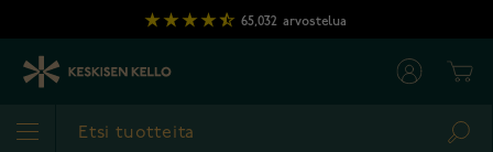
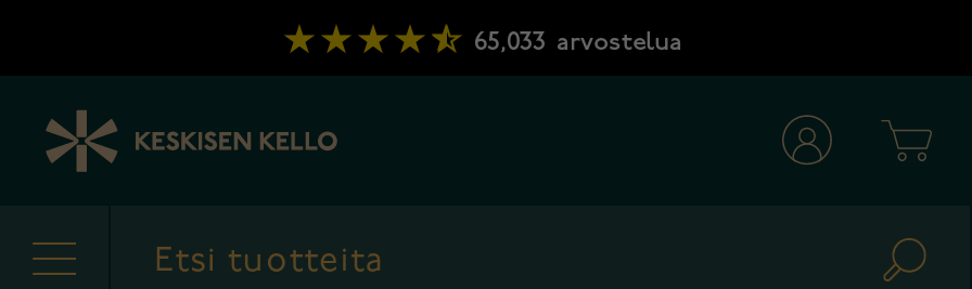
[240,13,346,30] 65,032 arvostelua -> [474,26,682,58] 65,033 arvostelua

